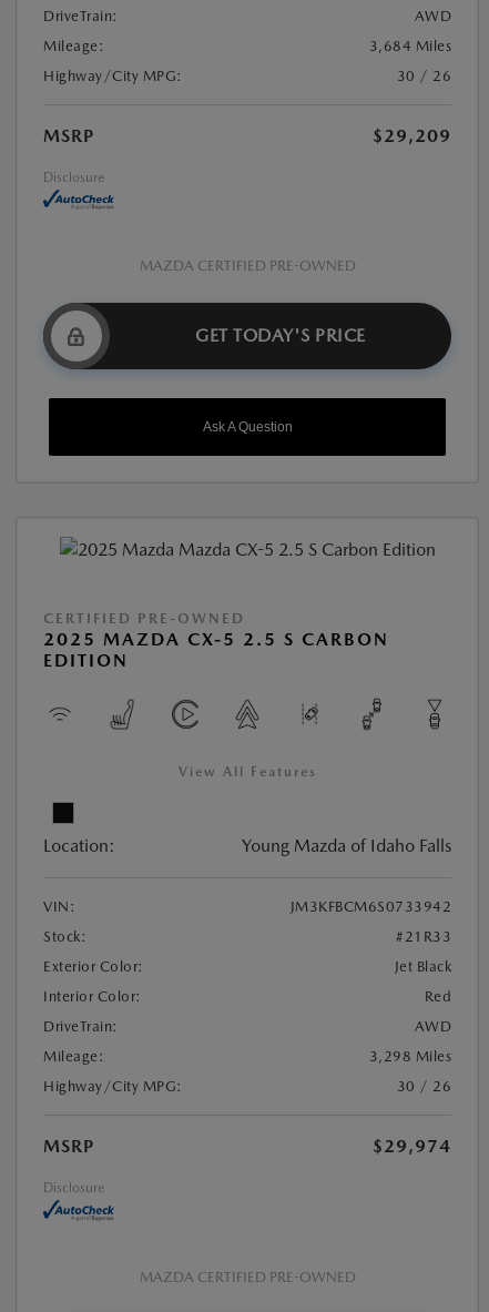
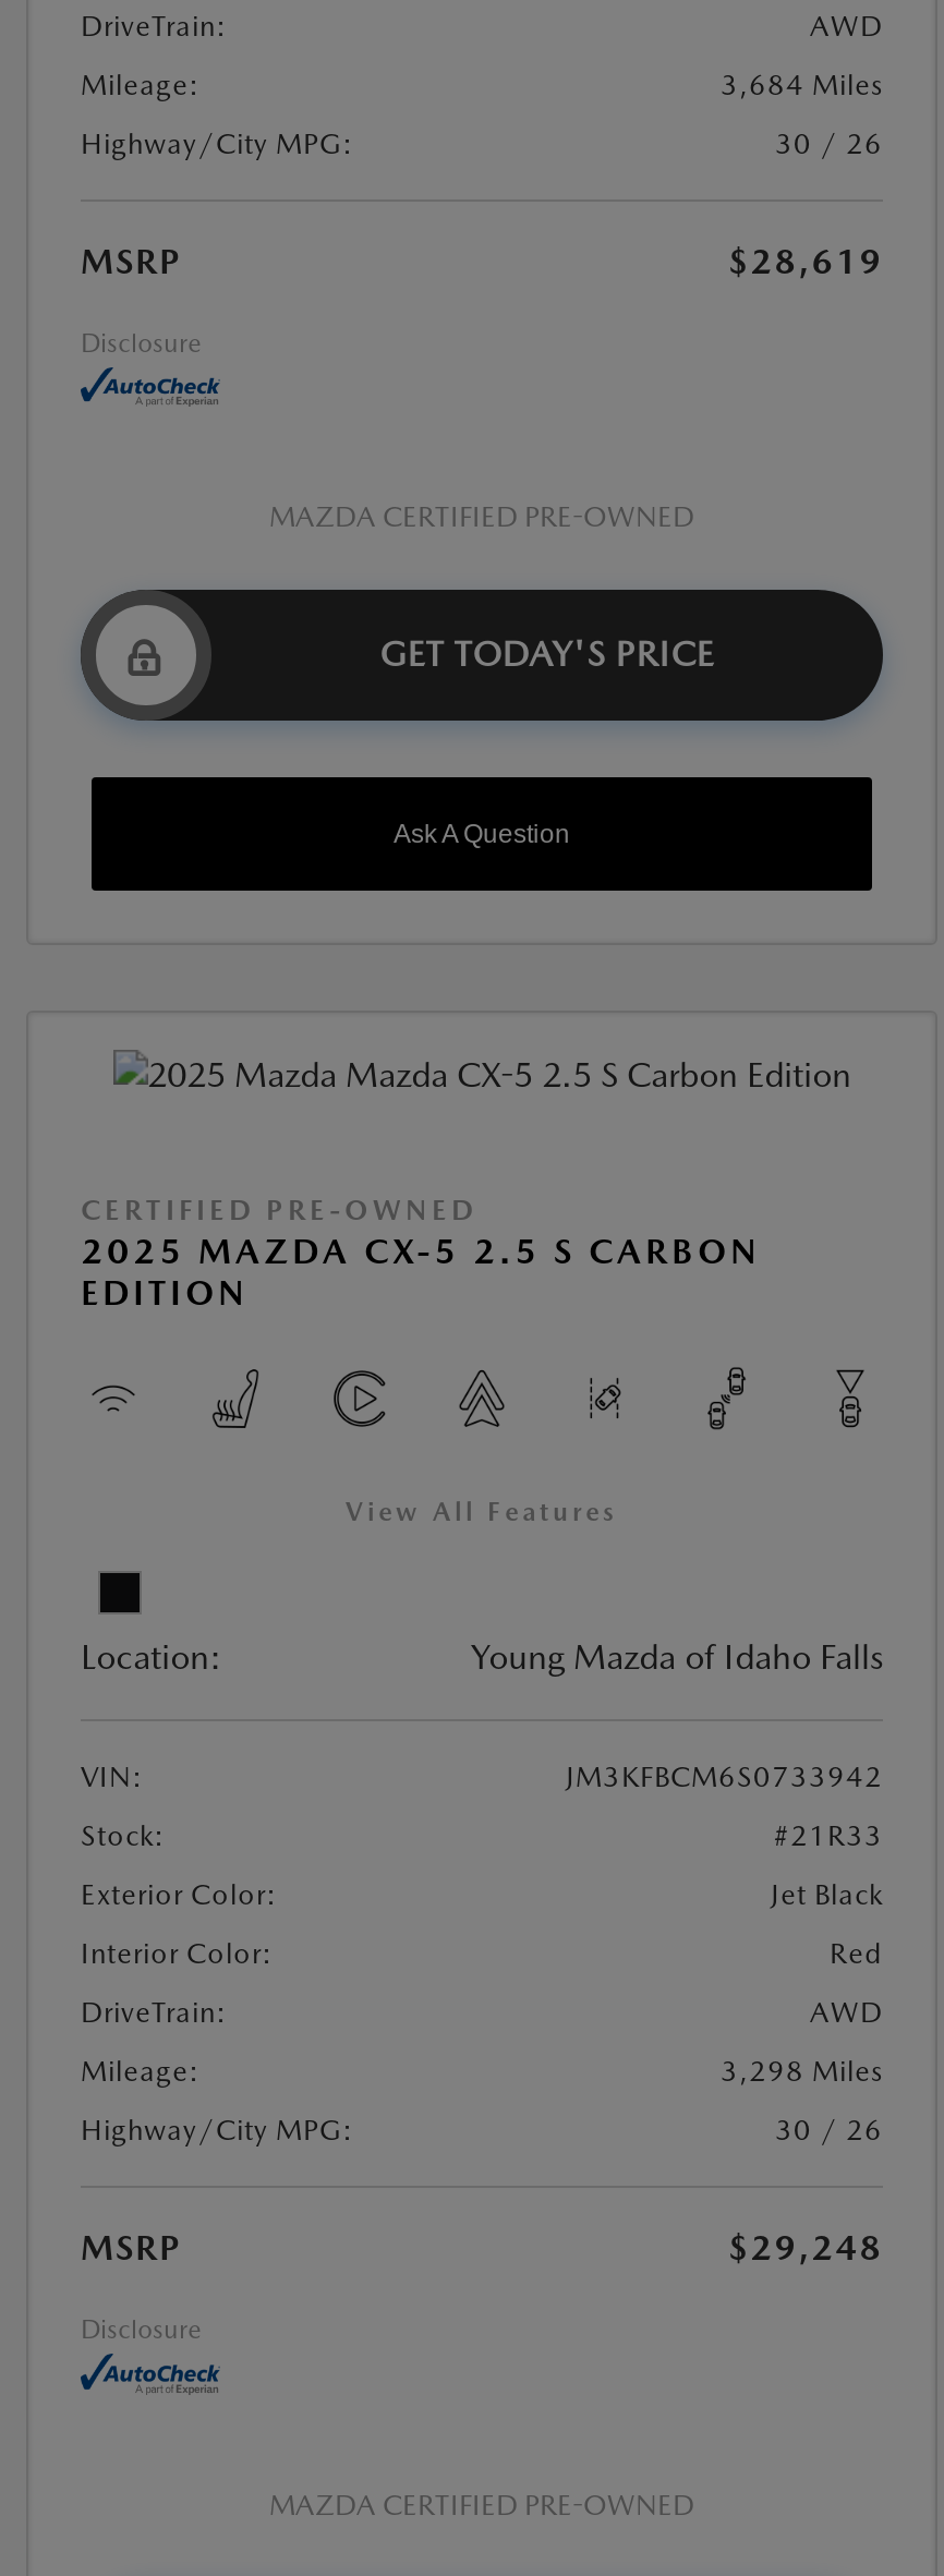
[373,125,451,147] $29,209 -> [728,241,883,283] $28,619
[373,1136,451,1157] $29,974 -> [728,2228,883,2270] $29,248

